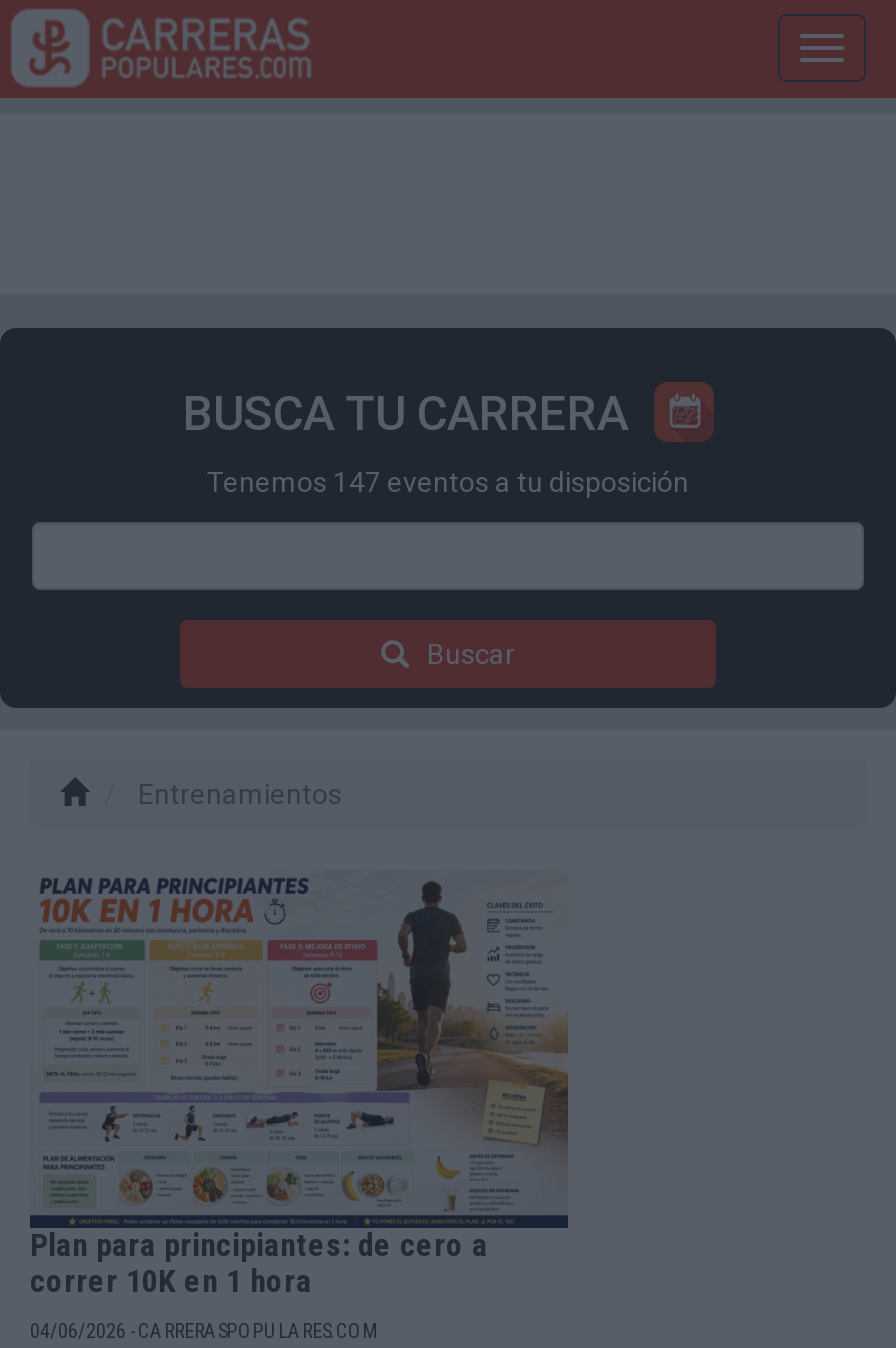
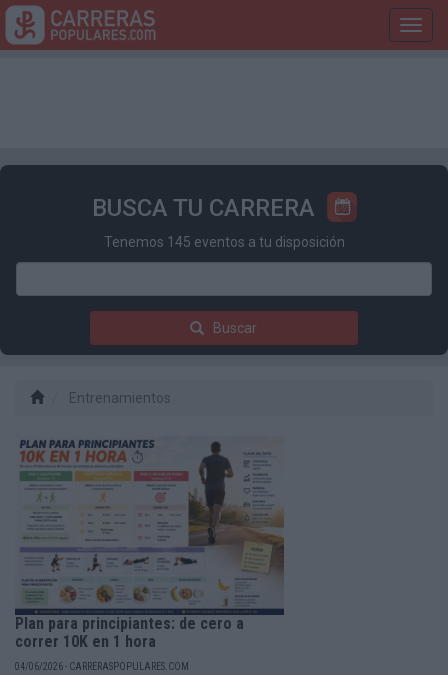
[207,466,689,498] Tenemos 147 eventos a tu disposición -> [103,234,344,250] Tenemos 145 eventos a tu disposición

